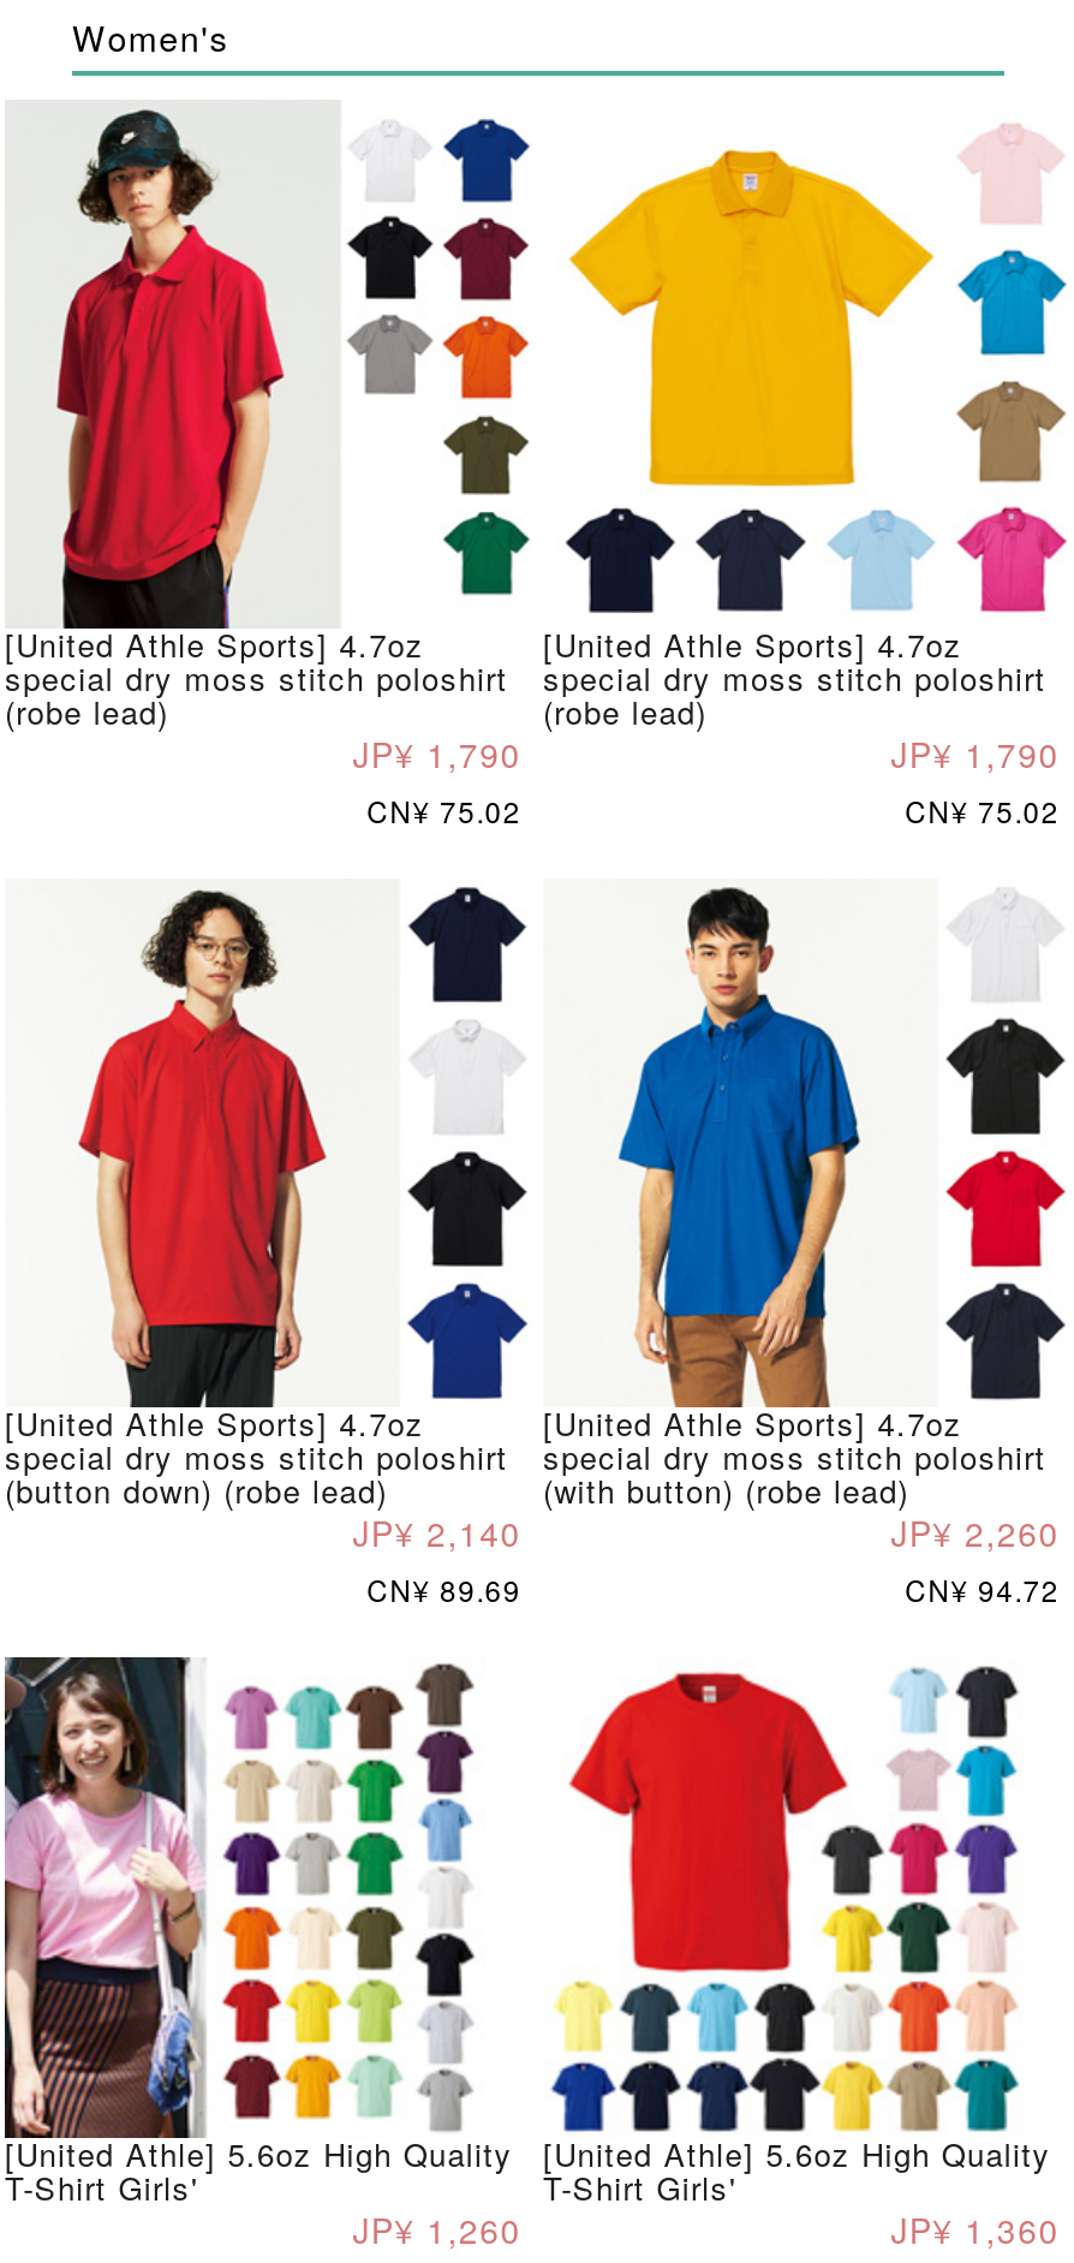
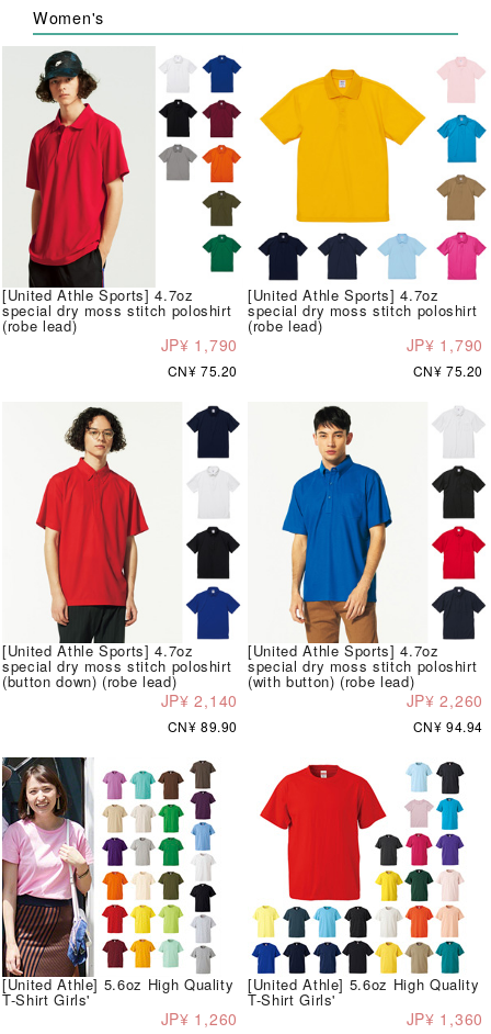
[367,791,521,831] CN¥ 75.02 -> [167,362,238,380] CN¥ 75.20
[905,791,1060,831] CN¥ 75.02 -> [413,362,483,380] CN¥ 75.20
[367,1569,521,1610] CN¥ 89.69 -> [167,717,238,736] CN¥ 89.90
[905,1569,1060,1610] CN¥ 94.72 -> [413,717,483,736] CN¥ 94.94

